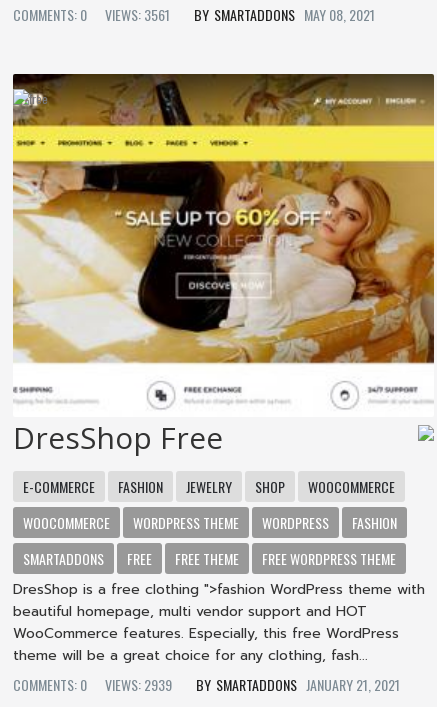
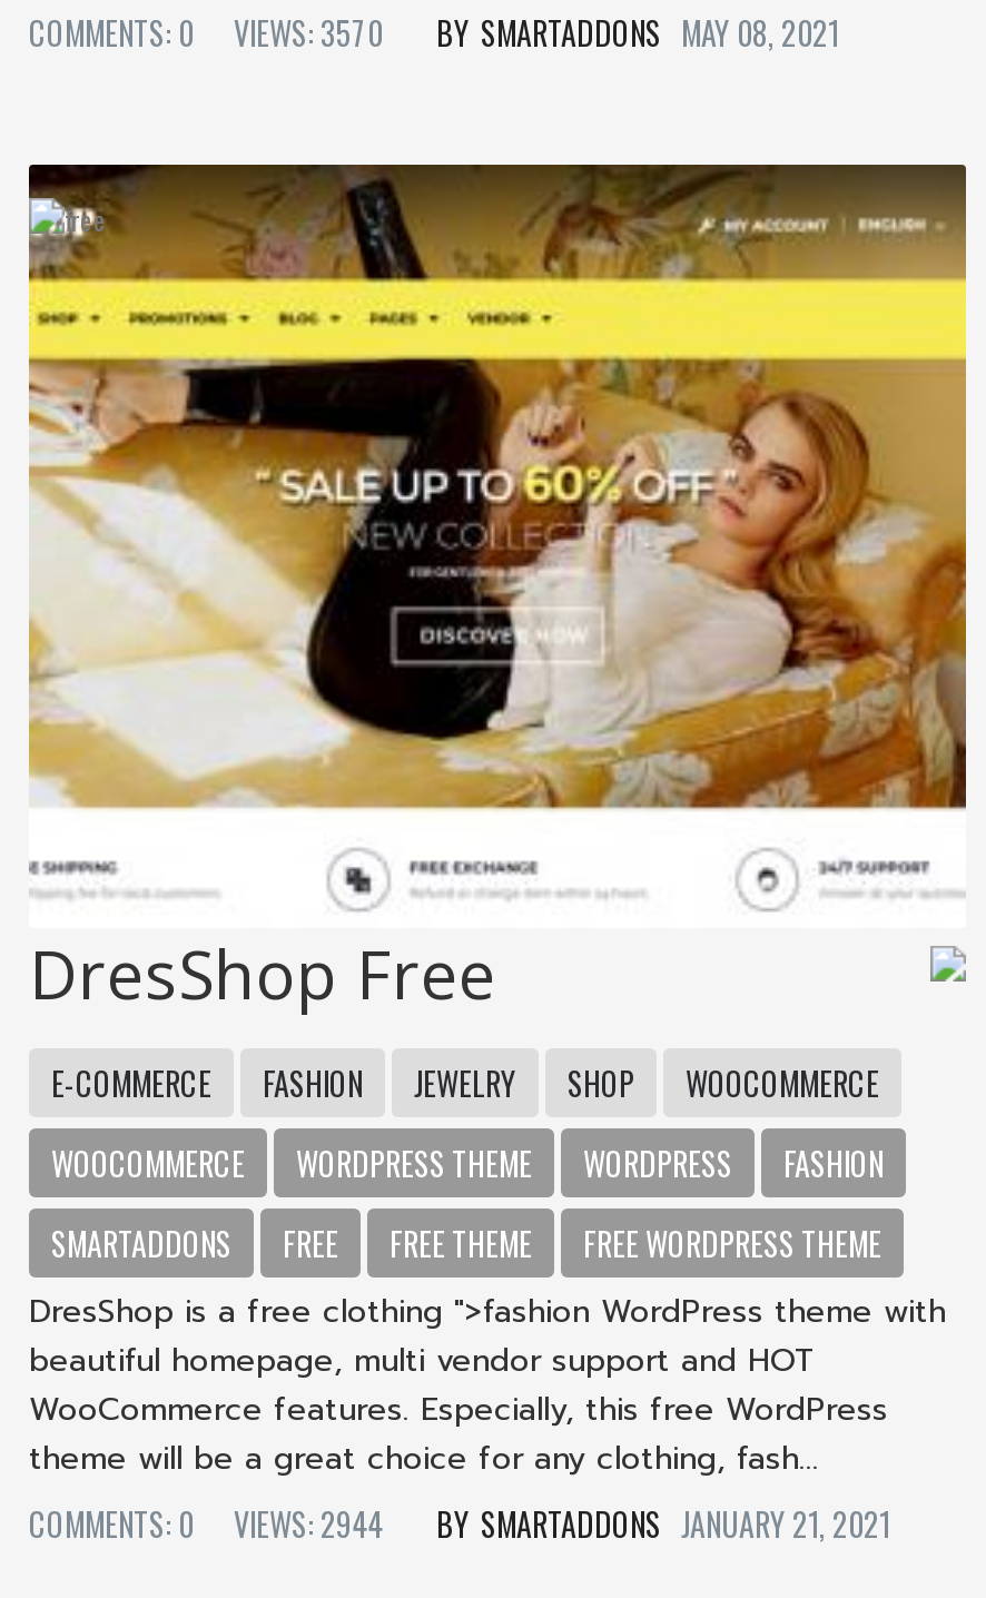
[13,4,375,25] COMMENTS: 0 VIEWS: 3561 SMARTADDONS MAY 08, 2021 -> [29,9,839,55] COMMENTS: 0 VIEWS: 3570 SMARTADDONS MAY 08, 2021
[13,674,400,695] COMMENTS: 0 VIEWS: 2939 SMARTADDONS JANUARY 21, 2021 -> [29,1500,890,1546] COMMENTS: 0 VIEWS: 2944 SMARTADDONS JANUARY 21, 2021

